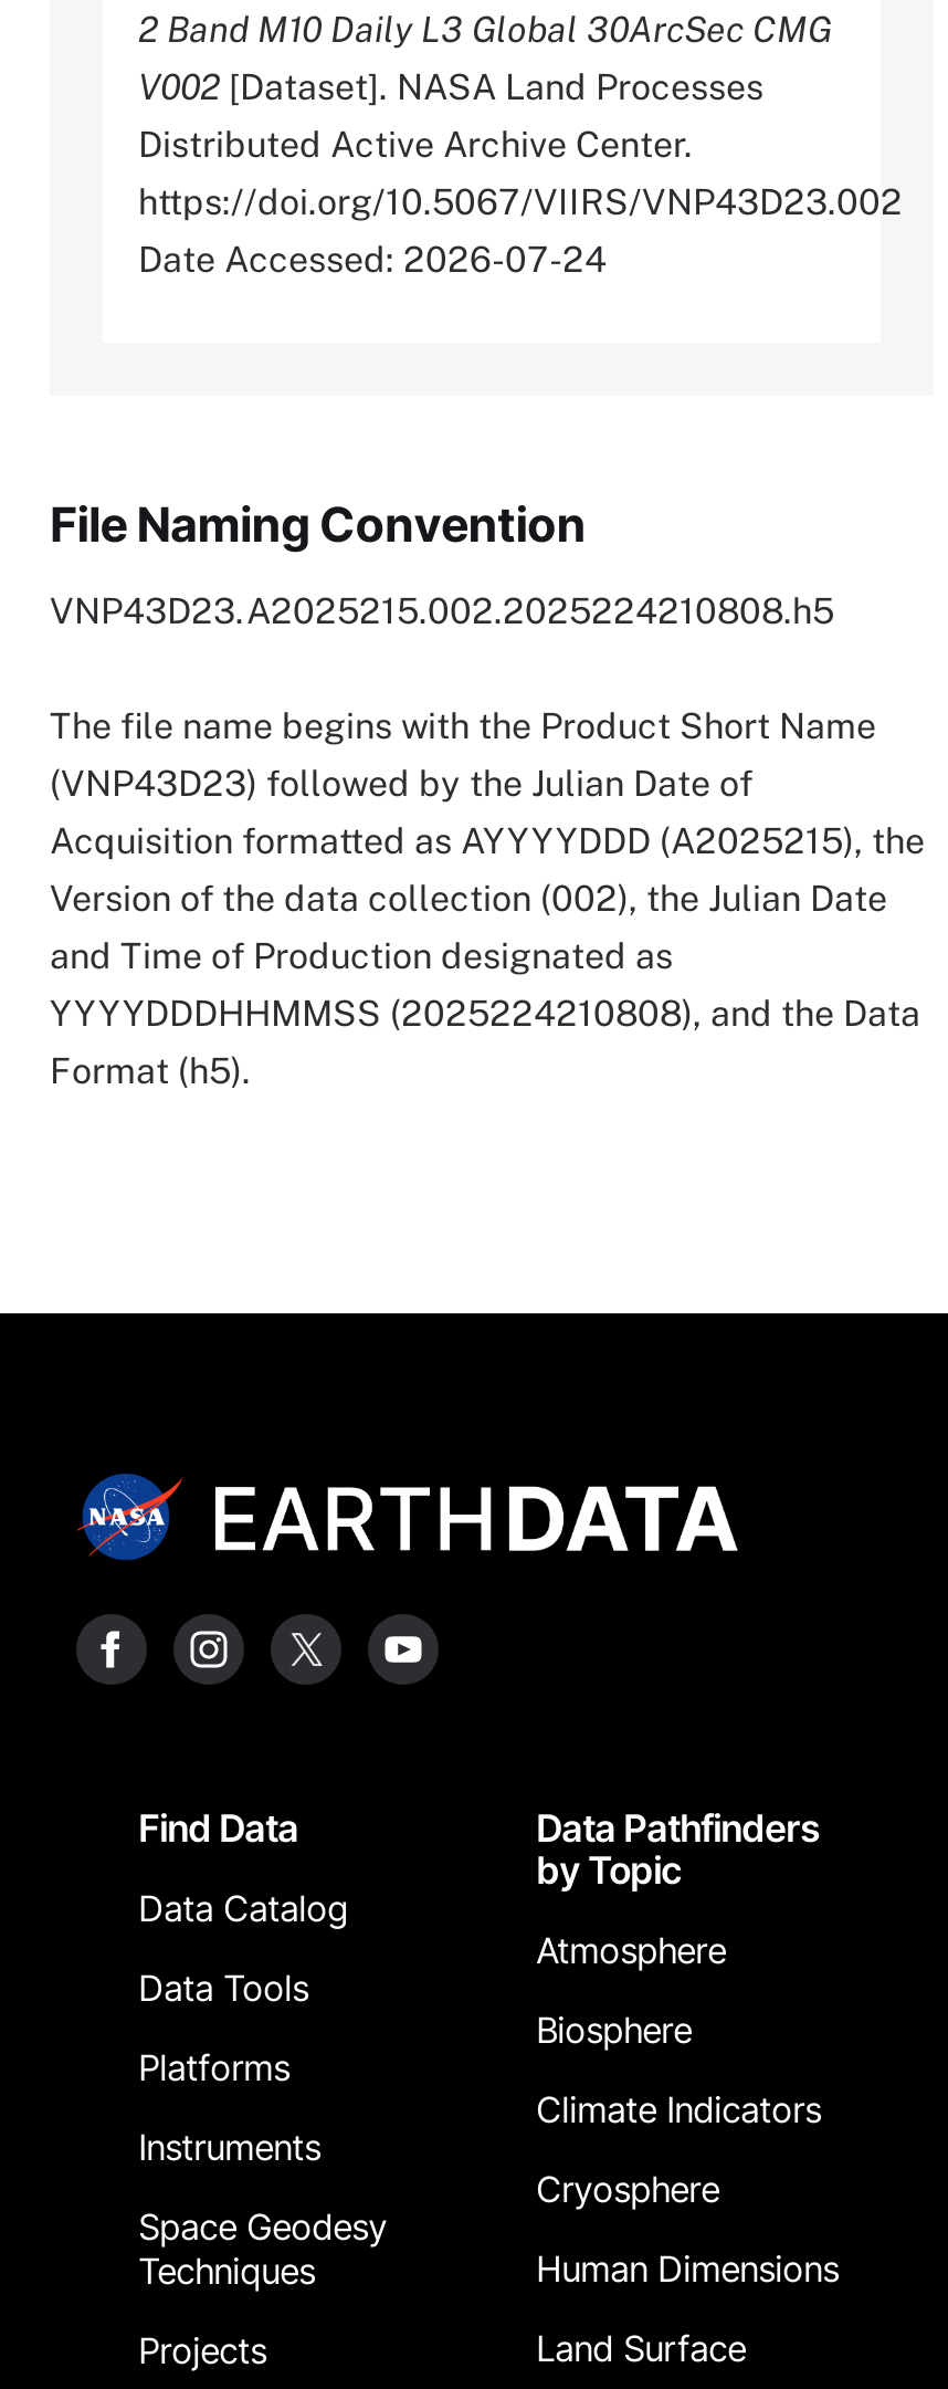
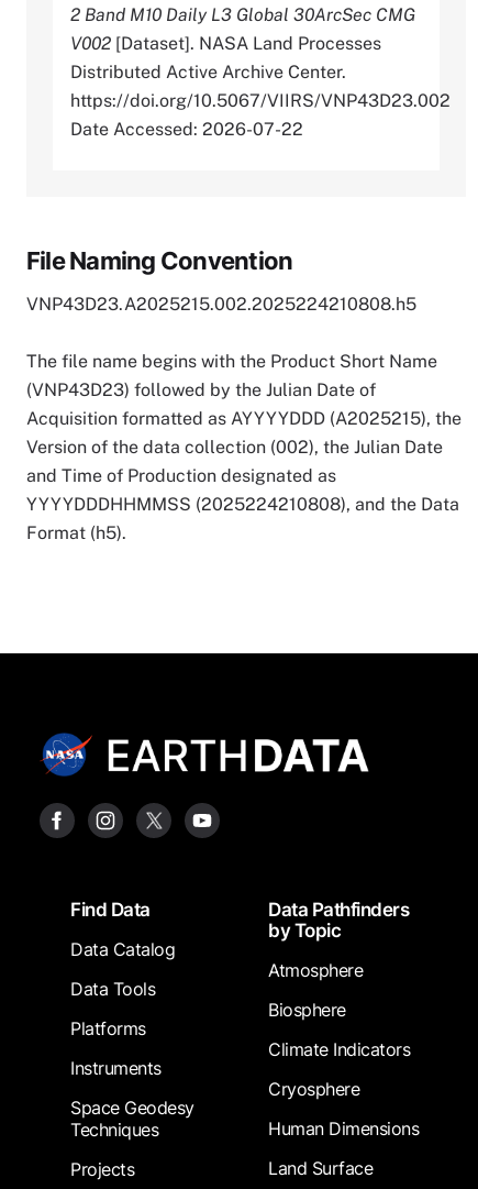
[138,239,607,281] Date Accessed: 2026-07-24 -> [70,119,303,140] Date Accessed: 2026-07-22

